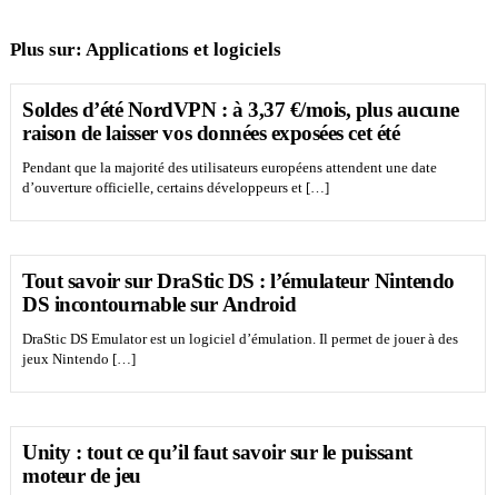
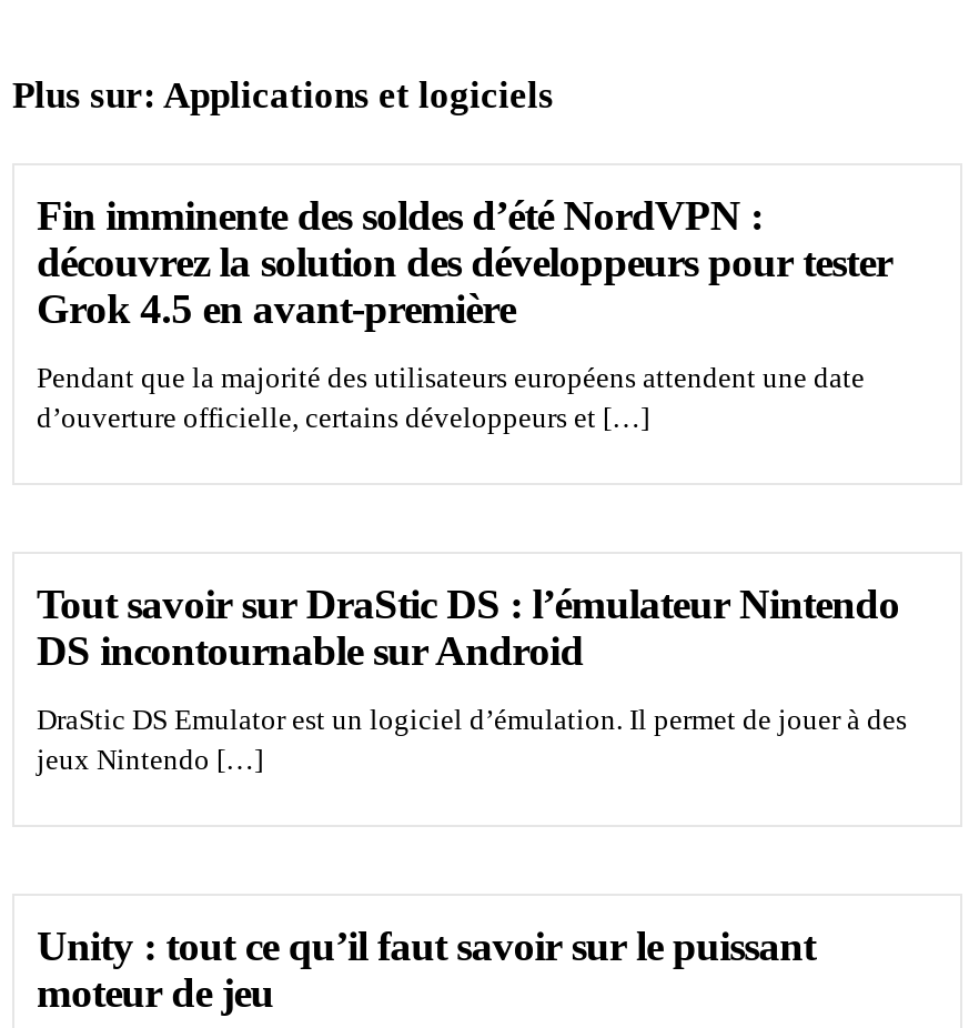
[22,98,459,145] Soldes d’été NordVPN : à 3,37 €/mois, plus aucune | raison de laisser vos données exposées cet été -> [37,192,892,332] Fin imminente des soldes d’été NordVPN : | découvrez la solution des développeurs pour tester | Grok 4.5 en avant-première

